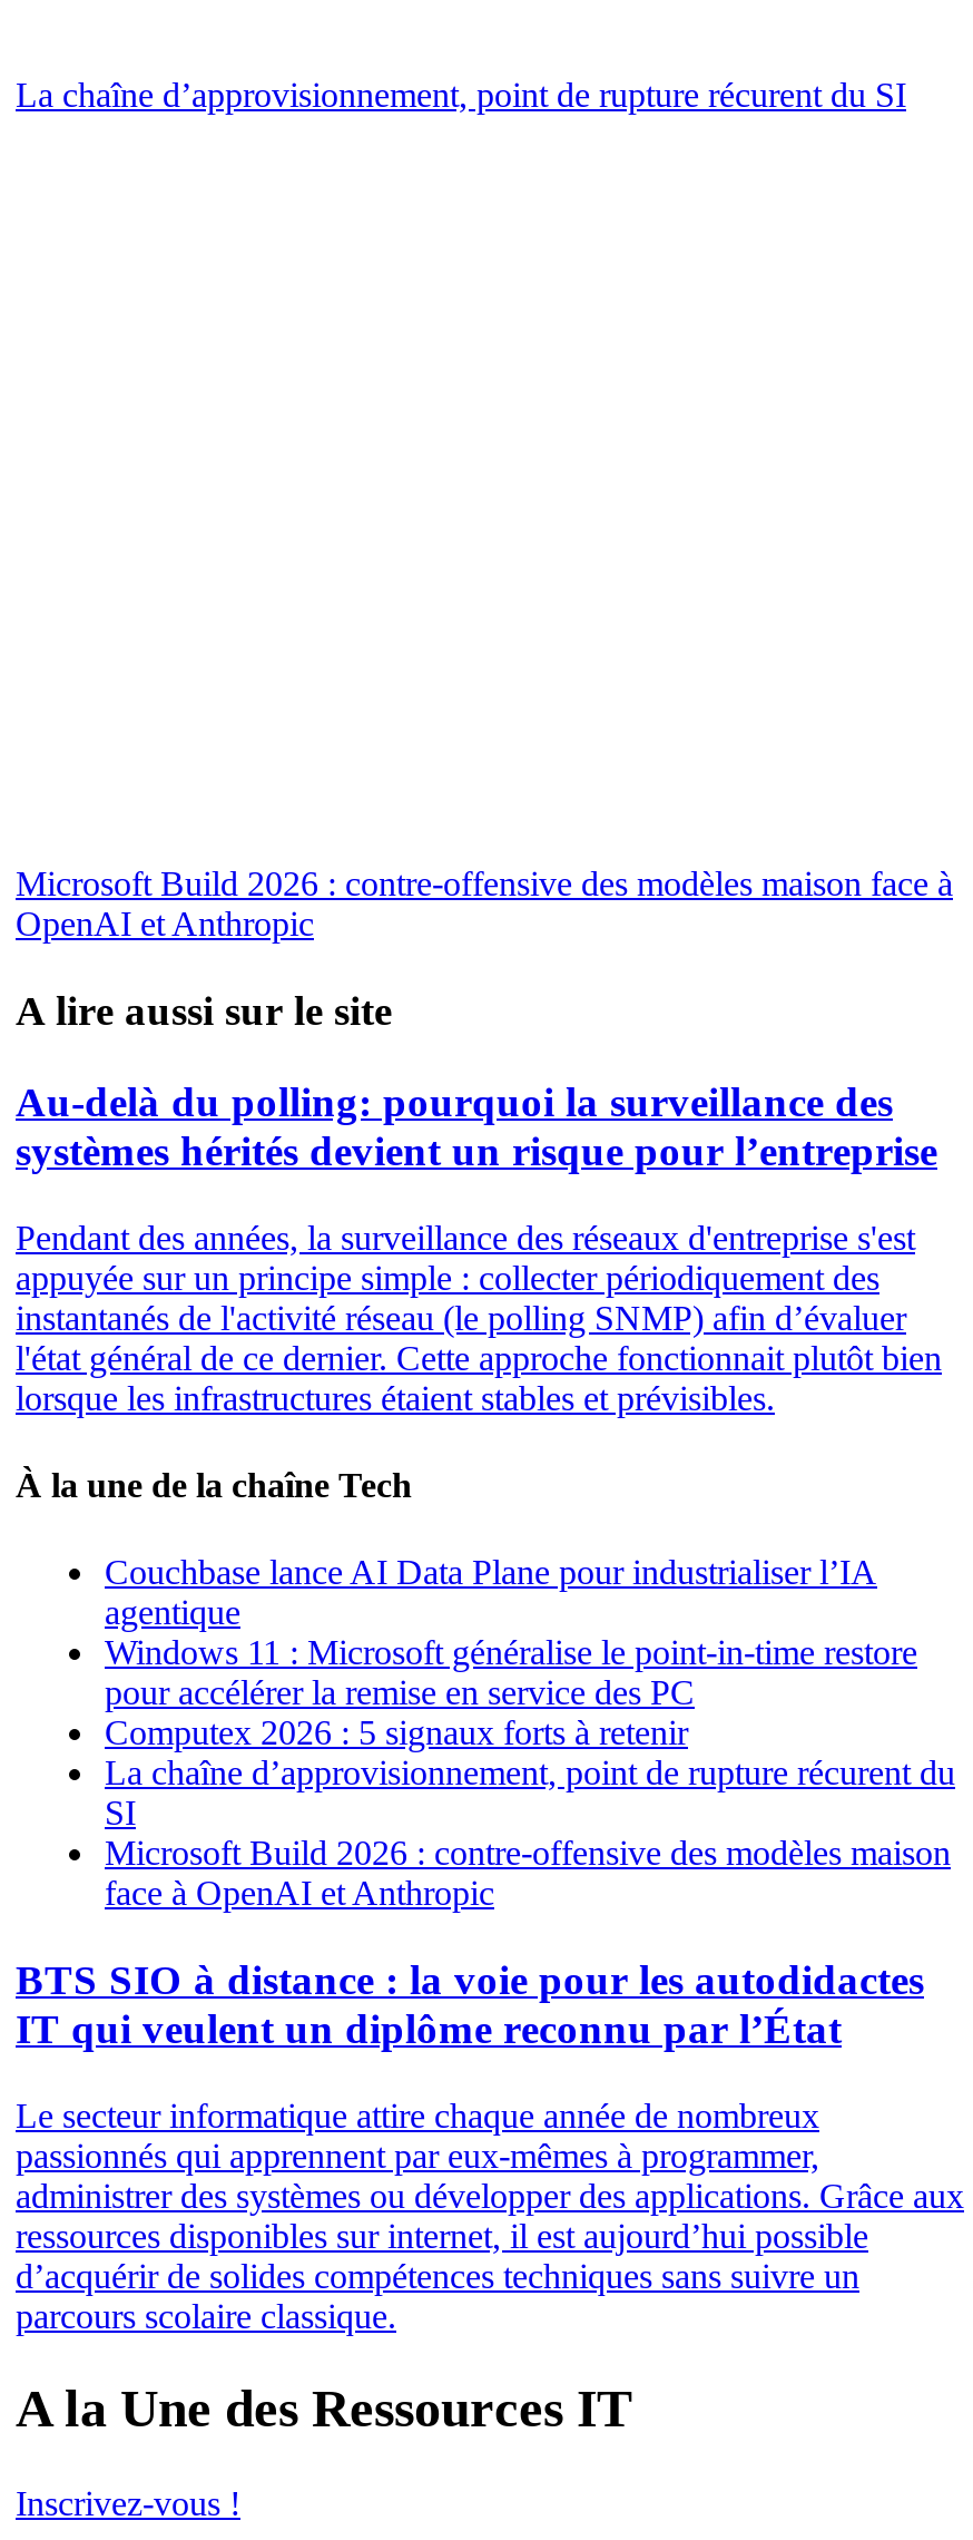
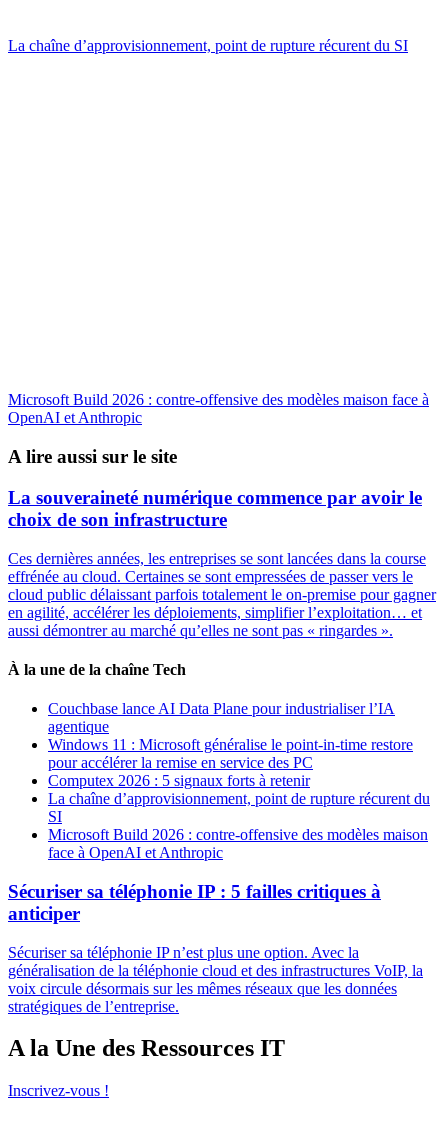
[16,1078,937,1174] Au-delà du polling: pourquoi la surveillance des | systèmes hérités devient un risque pour l’entreprise -> [8,487,422,530] La souveraineté numérique commence par avoir le | choix de son infrastructure
[16,1218,942,1416] Pendant des années, la surveillance des réseaux d'entreprise s'est | appuyée sur un principe simple : collecter périodiquement des | instantanés de l'activité réseau (le polling SNMP) afin d’évaluer | l'état général de ce dernier. Cette approche fonctionnait plutôt bien | lorsque les infrastructures étaient stables et prévisibles. -> [8,550,436,639] Ces dernières années, les entreprises se sont lancées dans la course | effrénée au cloud. Certaines se sont empressées de passer vers le | cloud public délaissant parfois totalement le on-premise pour gagner | en agilité, accélérer les déploiements, simplifier l’exploitation… et | aussi démontrer au marché qu’elles ne sont pas « ringardes ».
[16,1956,924,2052] BTS SIO à distance : la voie pour les autodidactes | IT qui veulent un diplôme reconnu par l’État -> [8,881,381,924] Sécuriser sa téléphonie IP : 5 failles critiques à | anticiper
[16,2096,964,2334] Le secteur informatique attire chaque année de nombreux | passionnés qui apprennent par eux-mêmes à programmer, | administrer des systèmes ou développer des applications. Grâce aux | ressources disponibles sur internet, il est aujourd’hui possible | d’acquérir de solides compétences techniques sans suivre un | parcours scolaire classique. -> [8,944,423,1015] Sécuriser sa téléphonie IP n’est plus une option. Avec la | généralisation de la téléphonie cloud et des infrastructures VoIP, la | voix circule désormais sur les mêmes réseaux que les données | stratégiques de l’entreprise.

